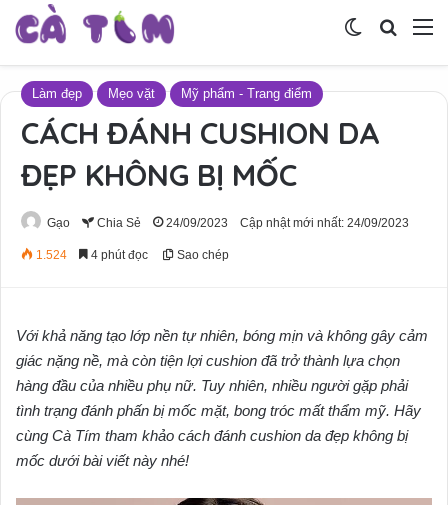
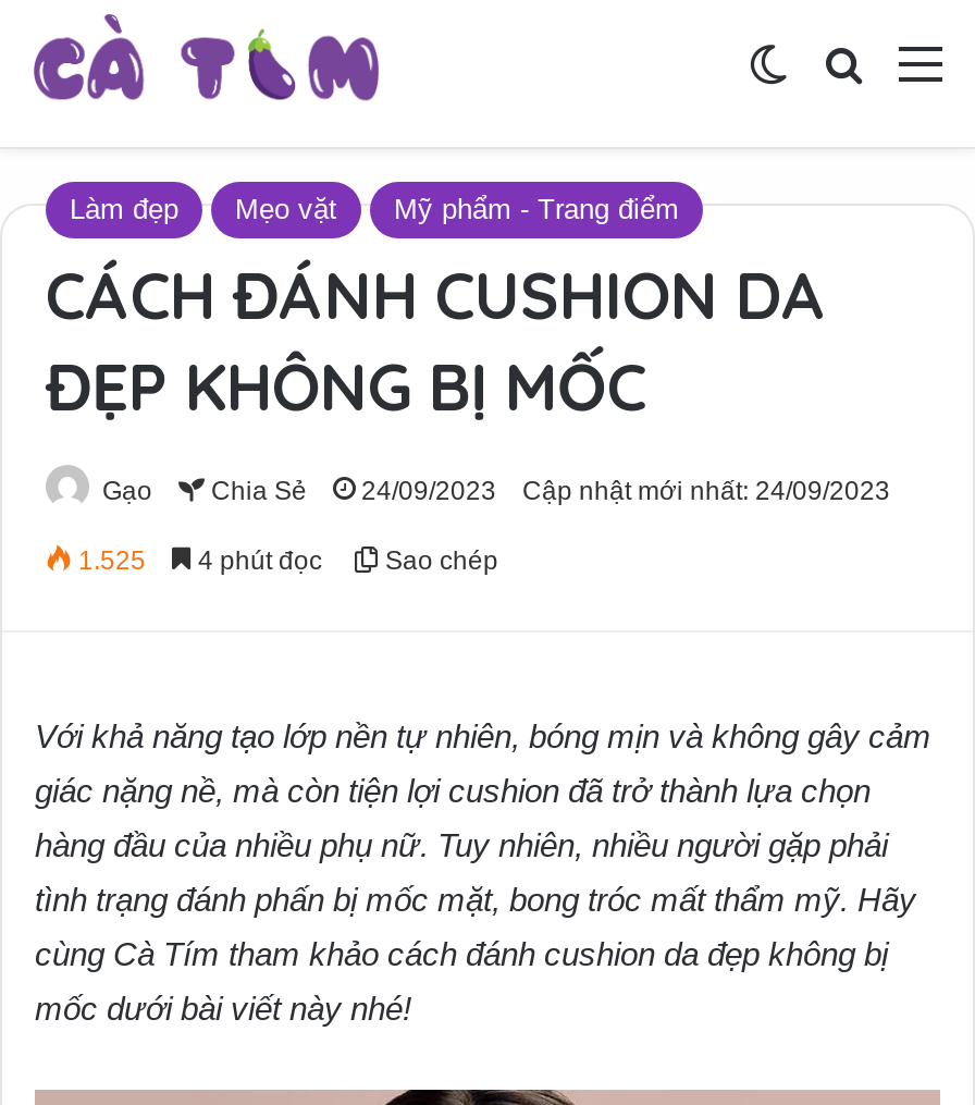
[33,248,229,262] 1.524 4 phút đọc Sao chép -> [72,545,498,575] 1.525 4 phút đọc Sao chép

